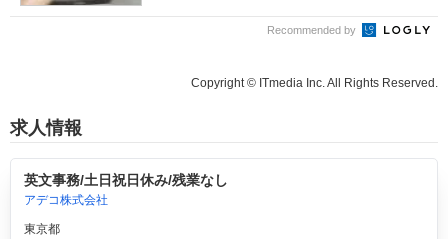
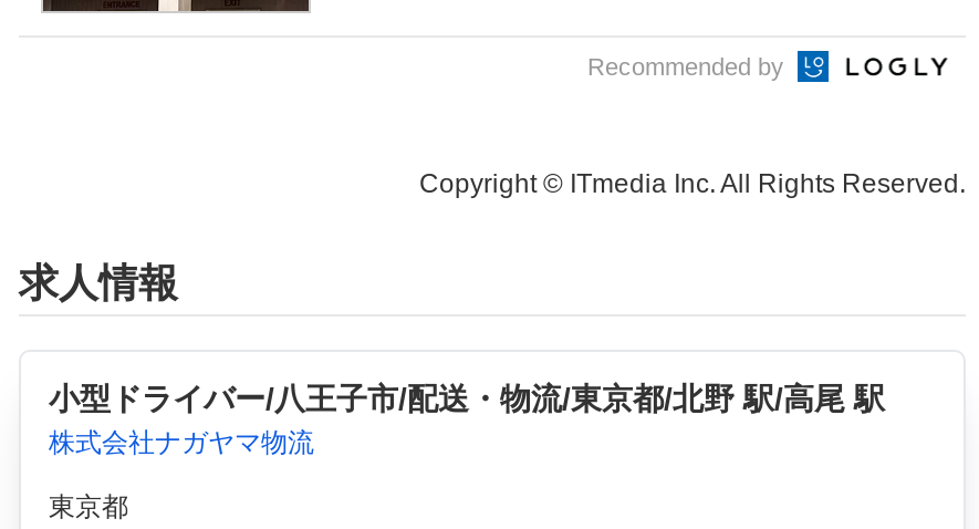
[23,172,227,207] 英文事務/土日祝日休み/残業なし | アデコ株式会社 -> [49,382,885,459] 小型ドライバー/八王子市/配送・物流/東京都/北野 駅/高尾 駅 | 株式会社ナガヤマ物流

